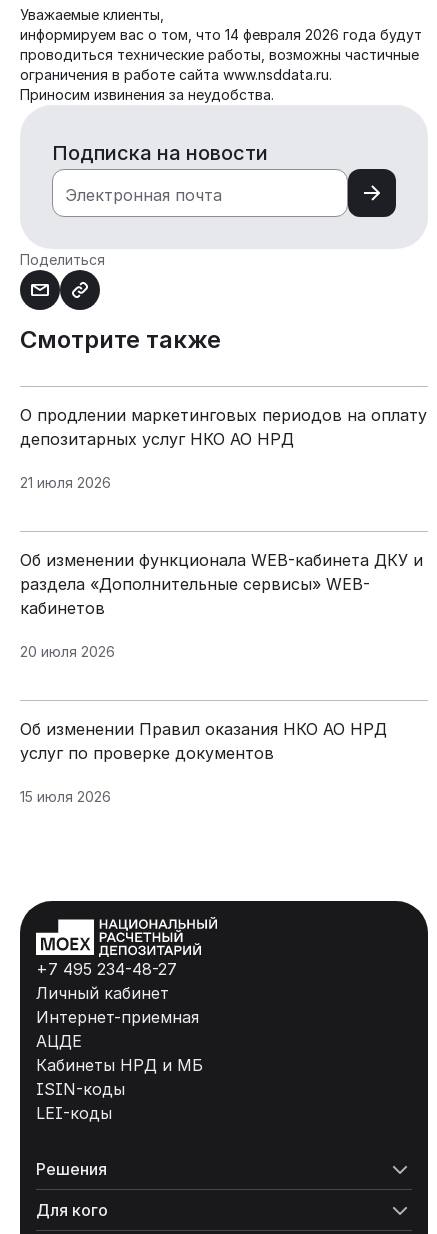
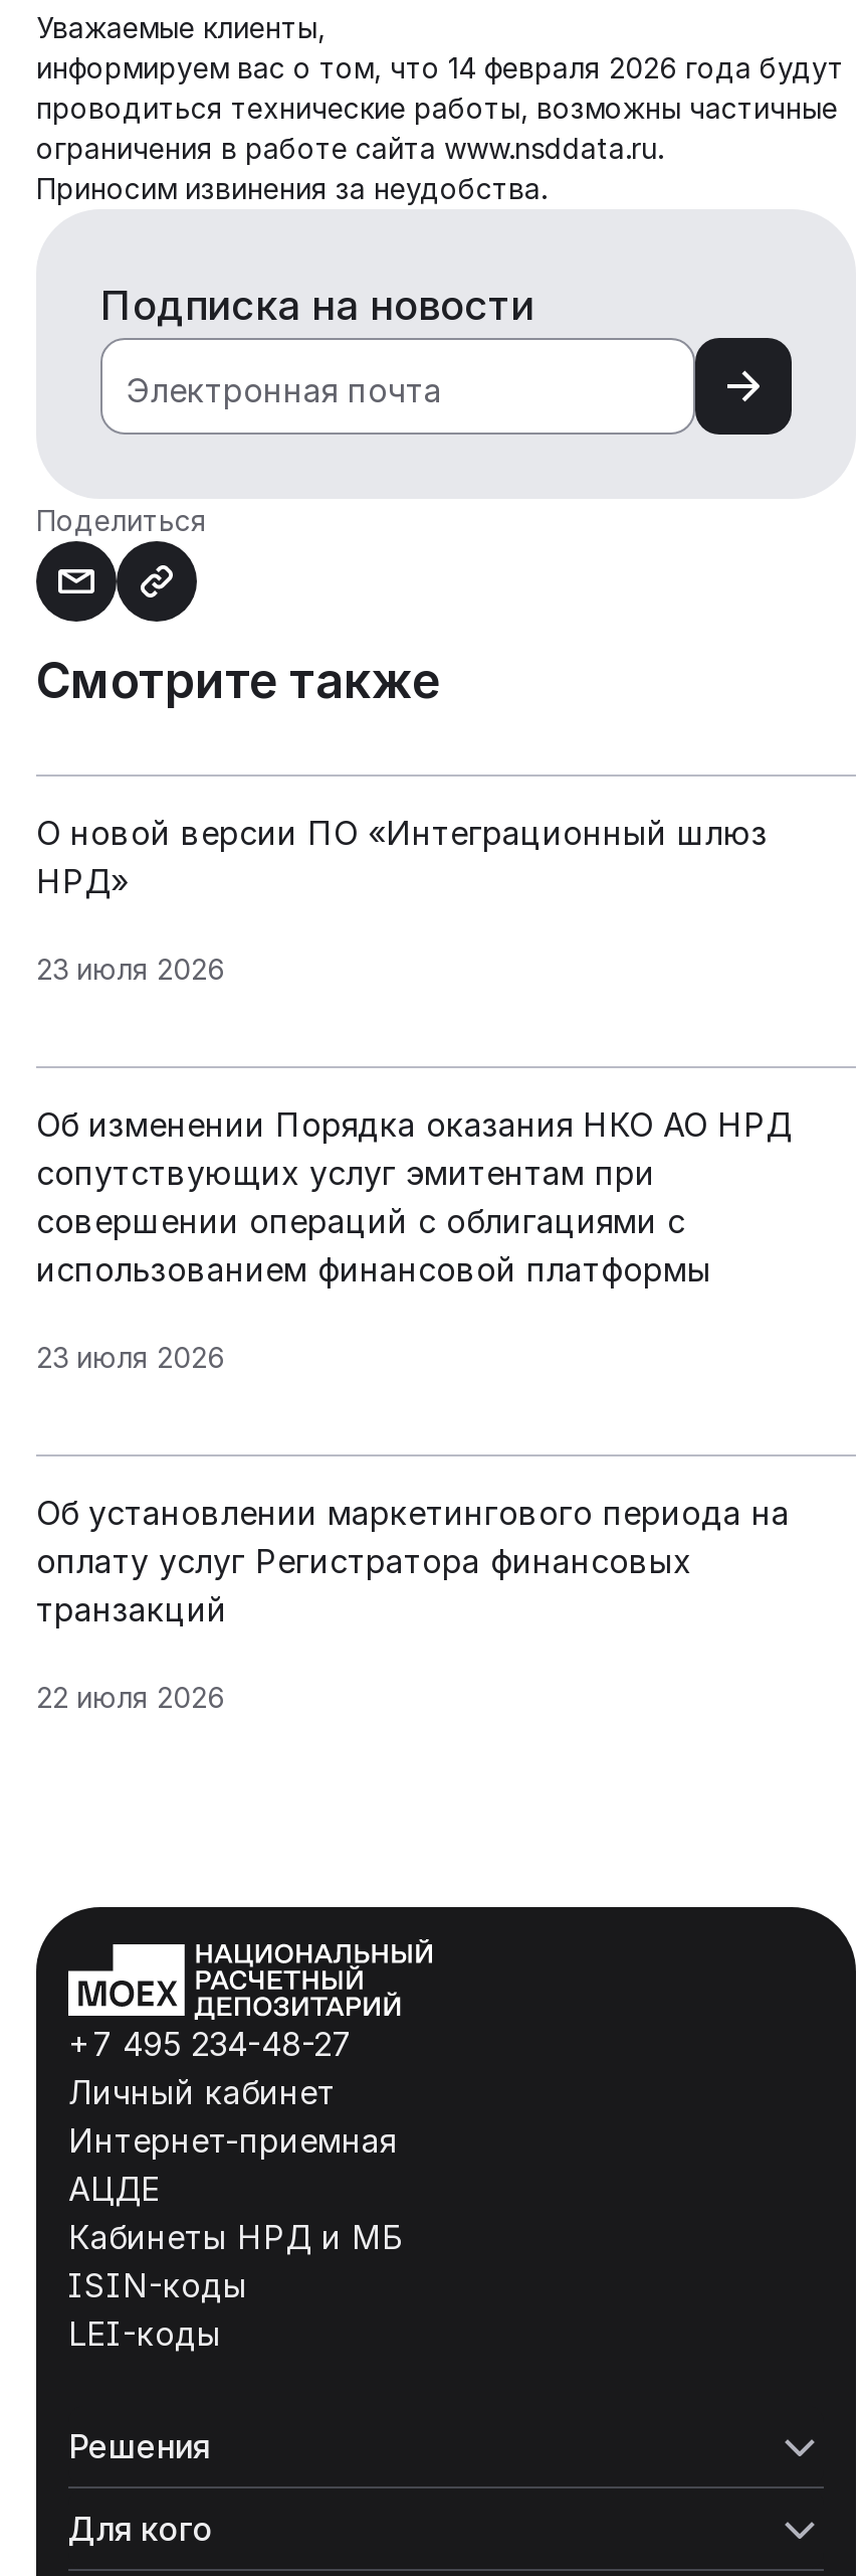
[20,405,427,449] О продлении маркетинговых периодов на оплату | депозитарных услуг НКО АО НРД -> [36,813,768,901] О новой версии ПО «Интеграционный шлюз | НРД»
[20,474,111,491] 21 июля 2026 -> [36,952,225,986] 23 июля 2026
[20,550,423,618] Об изменении функционала WEB-кабинета ДКУ и | раздела «Дополнительные сервисы» WEB- | кабинетов -> [36,1104,792,1290] Об изменении Порядка оказания НКО АО НРД | сопутствующих услуг эмитентам при | совершении операций с облигациями с | использованием финансовой платформы
[20,643,115,660] 20 июля 2026 -> [36,1340,225,1374] 23 июля 2026
[20,719,387,763] Об изменении Правил оказания НКО АО НРД | услуг по проверке документов -> [36,1493,790,1629] Об установлении маркетингового периода на | оплату услуг Регистратора финансовых | транзакций
[20,788,111,805] 15 июля 2026 -> [36,1680,225,1714] 22 июля 2026

